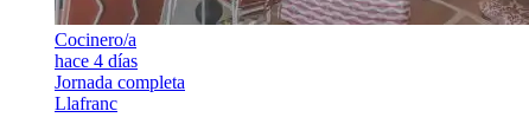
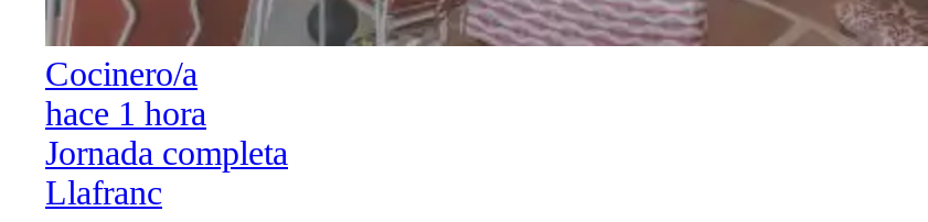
[55,51,138,71] hace 4 días -> [45,94,206,132] hace 1 hora

